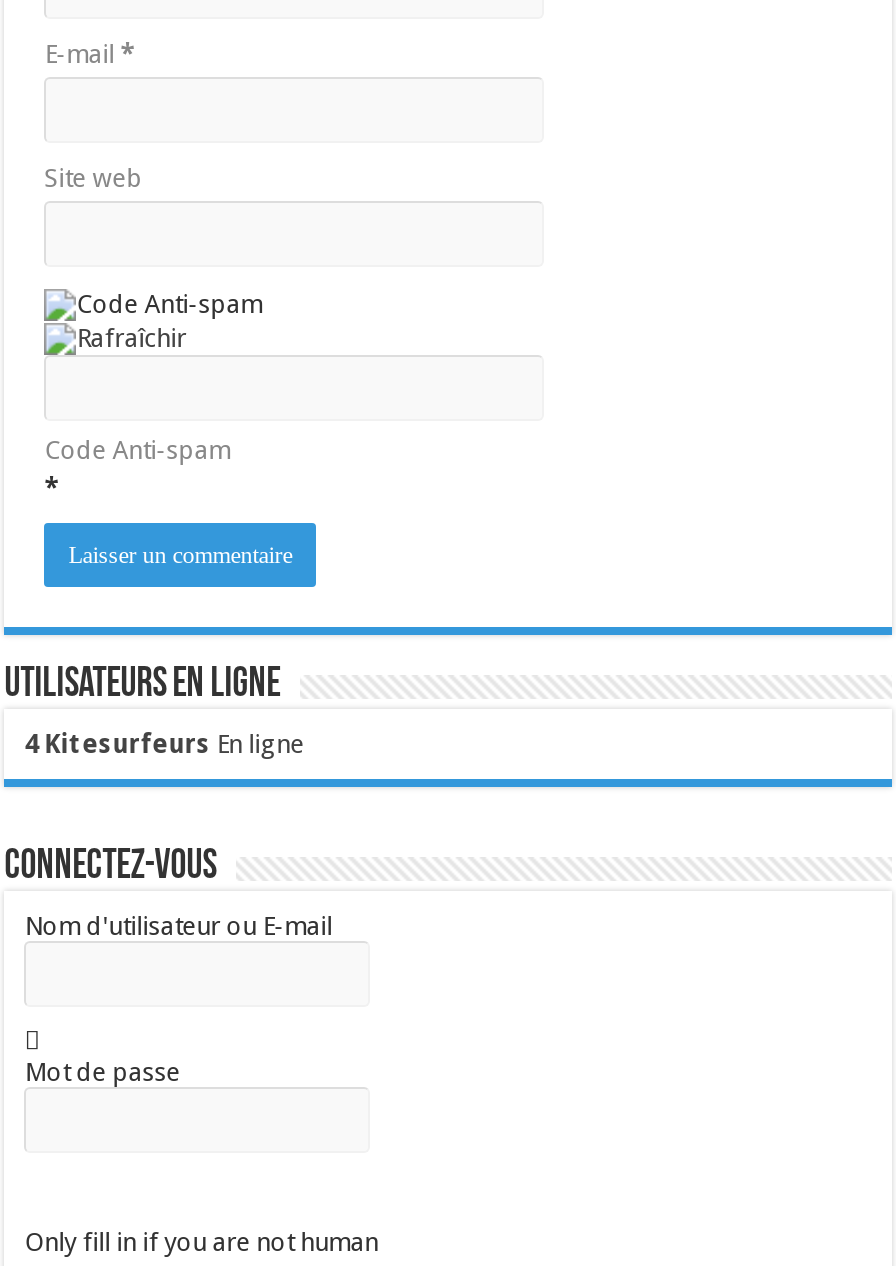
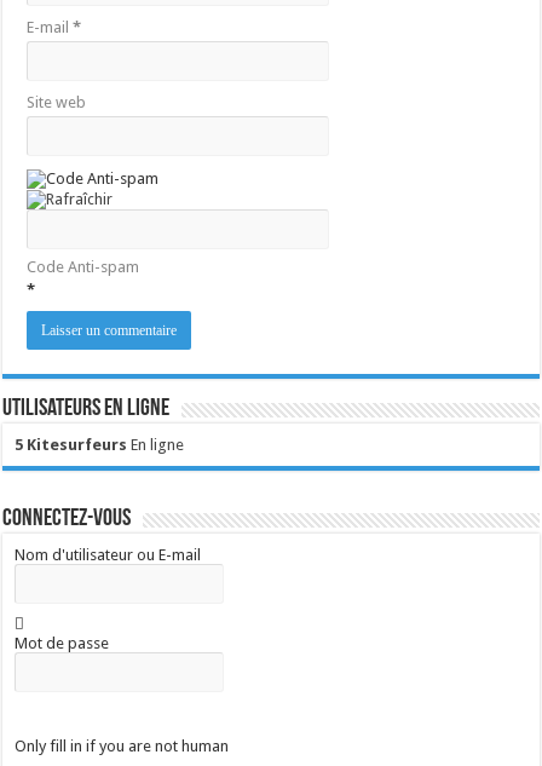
[24,728,304,758] 4 Kitesurfeurs En ligne -> [15,435,184,453] 5 Kitesurfeurs En ligne

